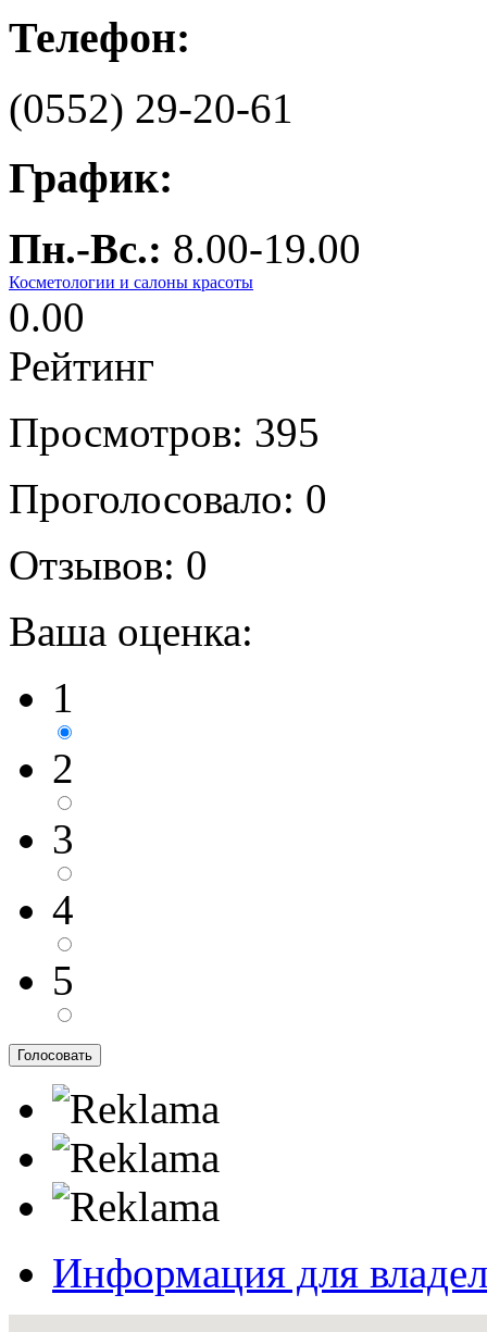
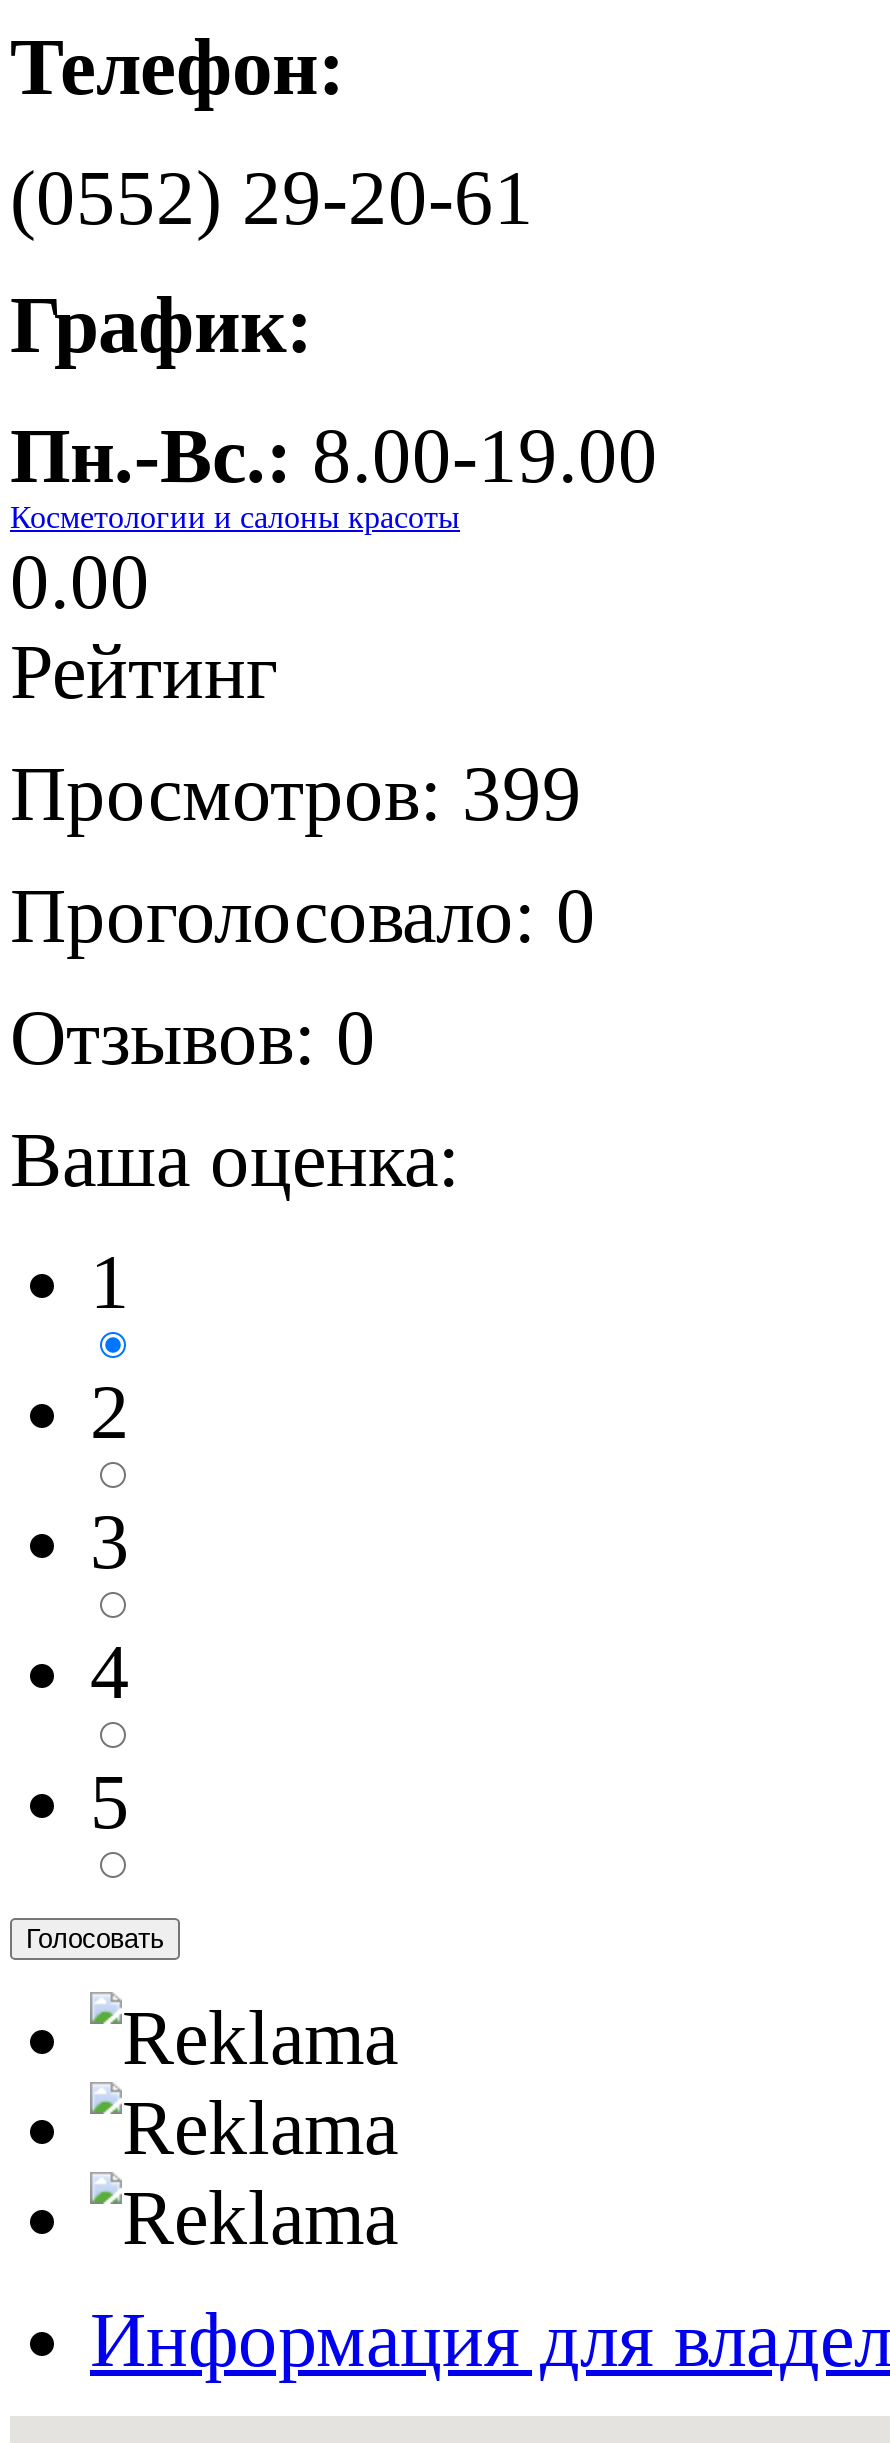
[9,409,320,456] Просмотров: 395 -> [10,750,582,836] Просмотров: 399

